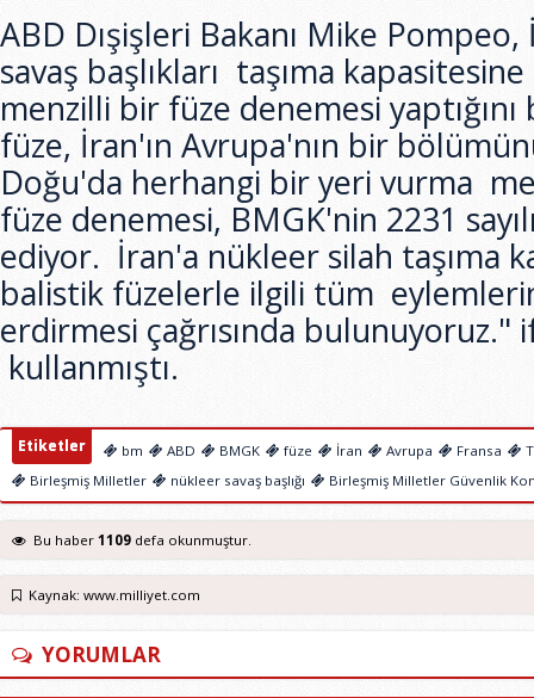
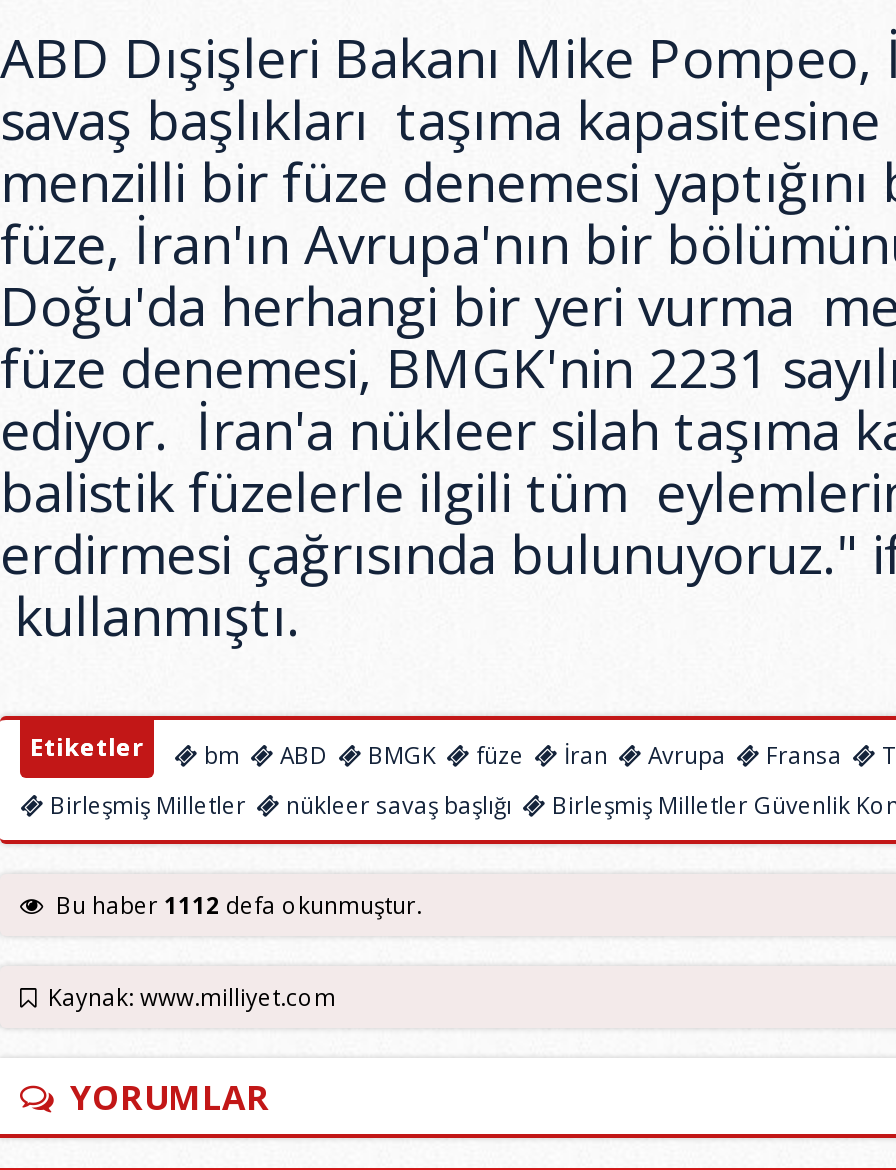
[30,531,252,549] Bu haber 1109 defa okunmuştur. -> [50,891,422,921] Bu haber 1112 defa okunmuştur.

